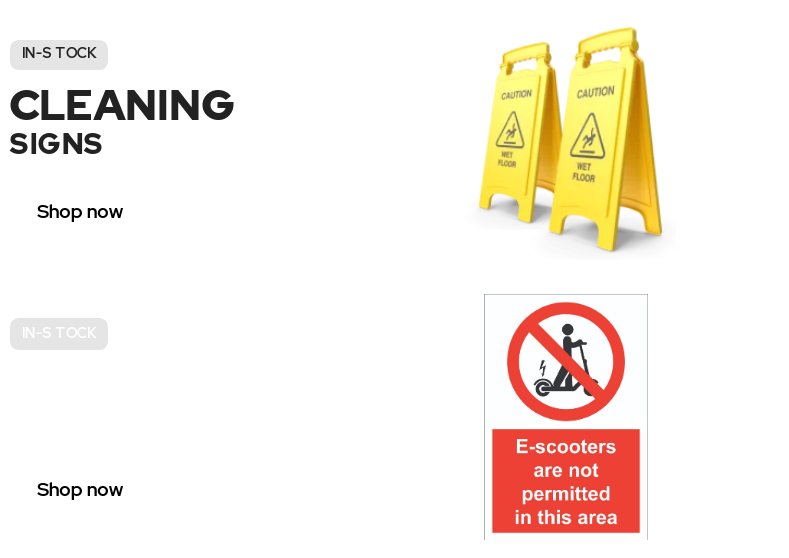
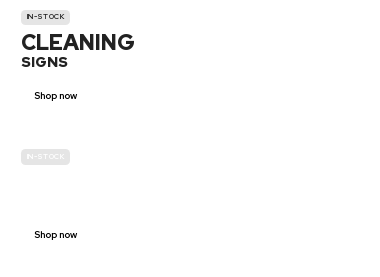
[476,26,664,254] [image] -> none
[490,300,642,536] [image] -> none

